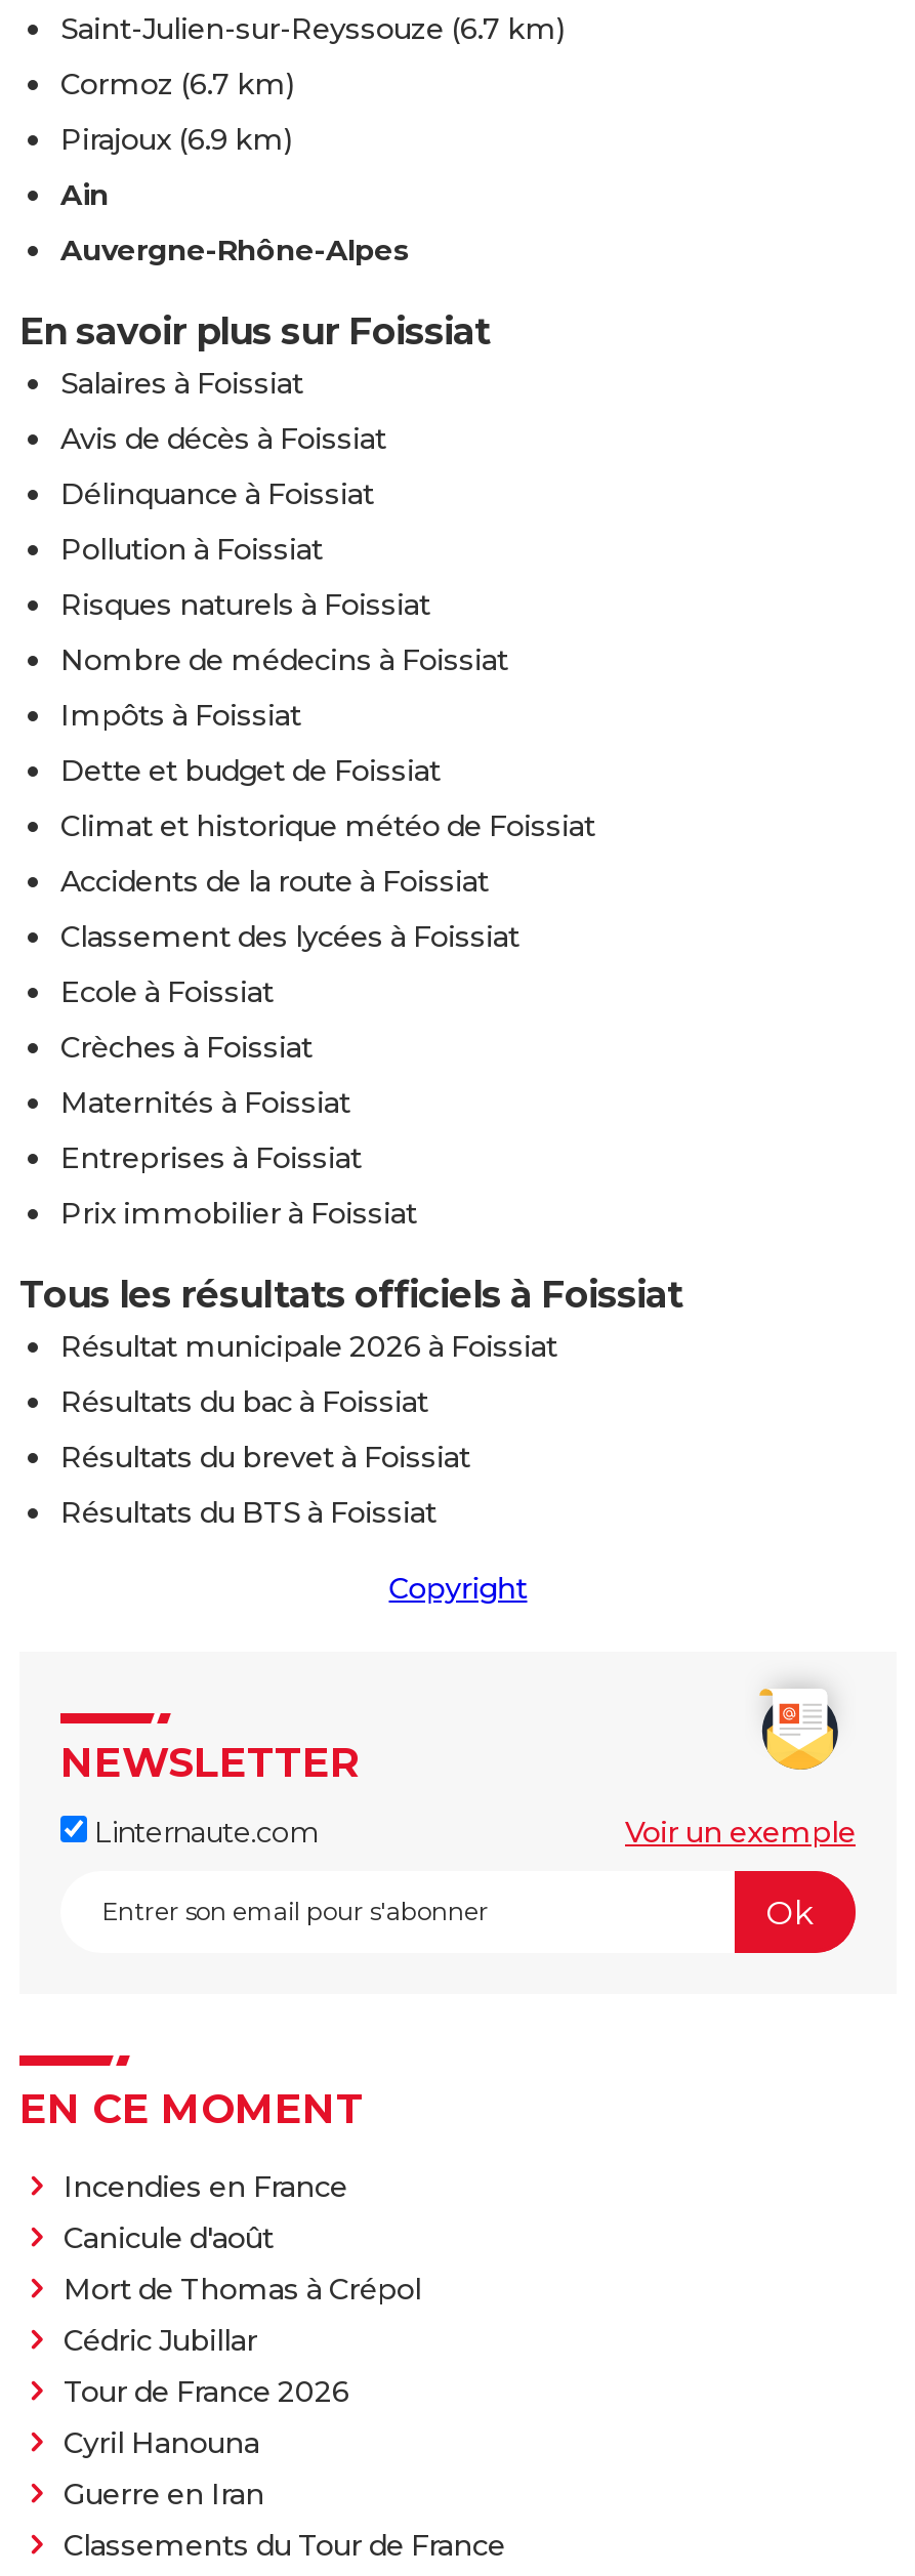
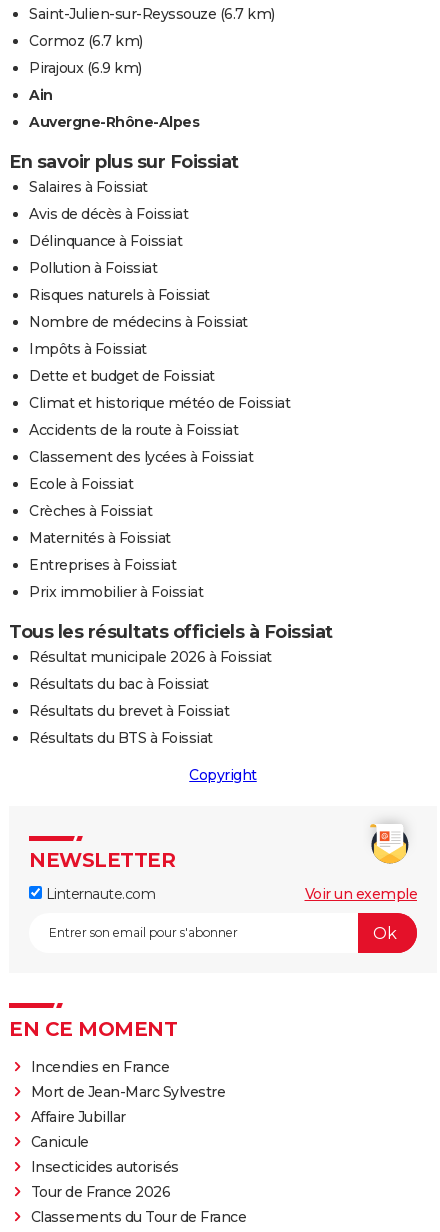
[64,2220,421,2359] Canicule d'août | Mort de Thomas à Crépol | Cédric Jubillar -> [30,1083,225,1176] Mort de Jean-Marc Sylvestre | Affaire Jubillar | Canicule | Insecticides autorisés
moved [64,2374,349,2410] -> [30,1183,170,1201]: Tour de France 2026
[64,2425,264,2513] Cyril Hanouna | Guerre en Iran -> none

